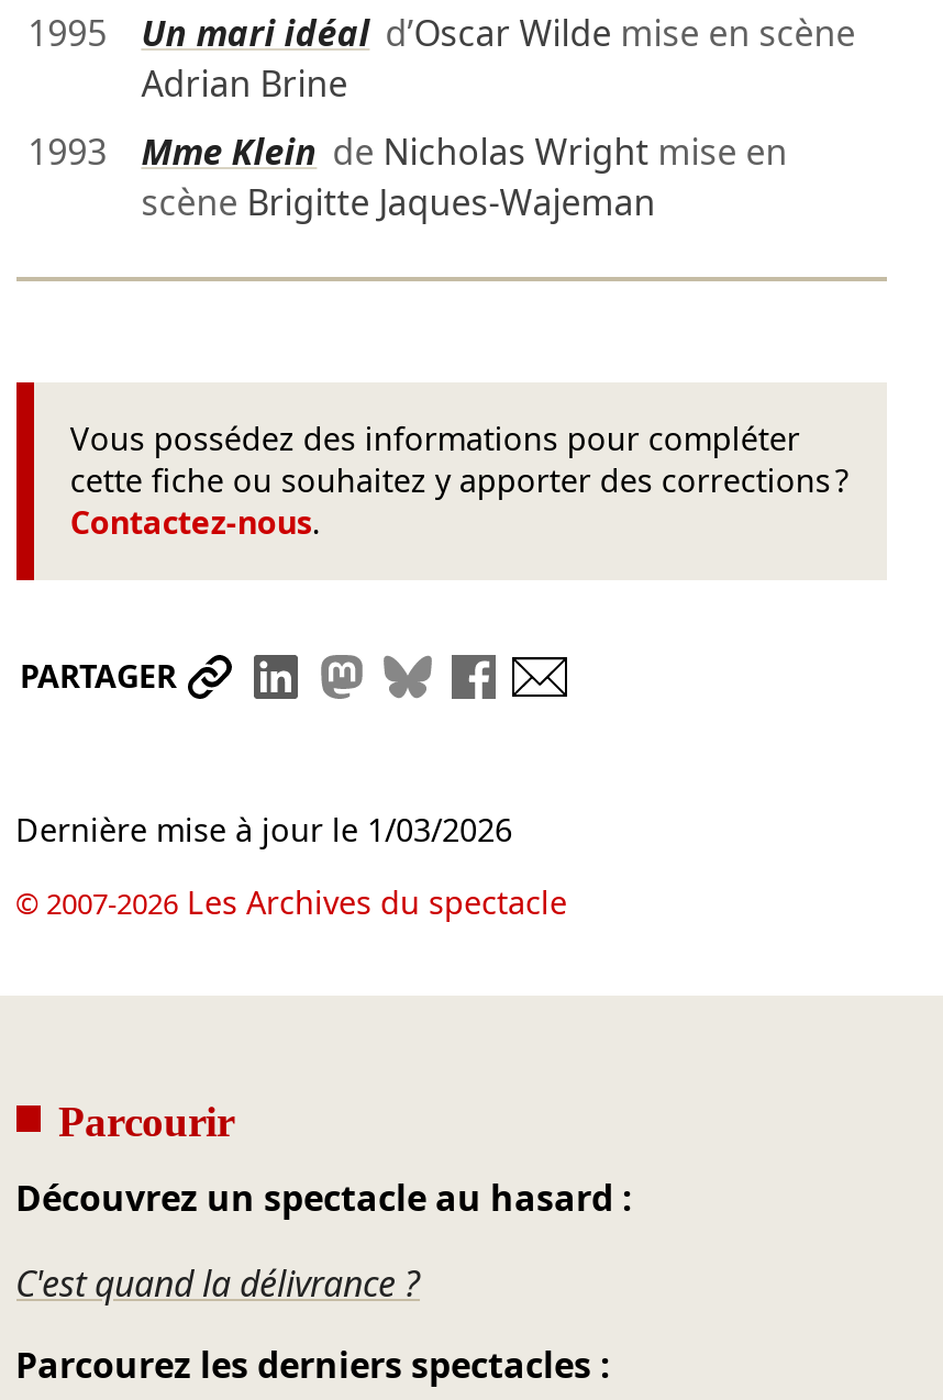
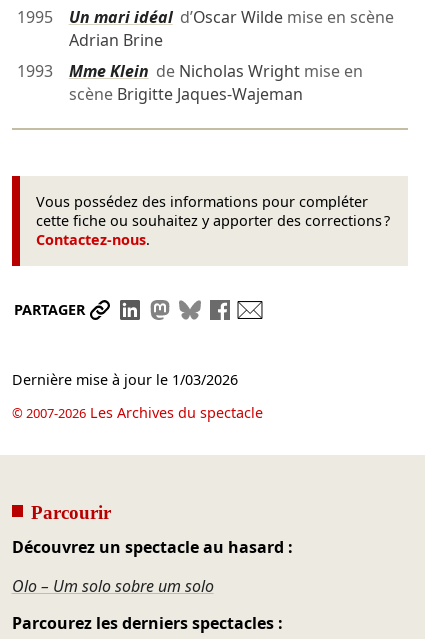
[15,1260,420,1308] C'est quand la délivrance ? -> [11,575,213,597] Olo – Um solo sobre um solo

